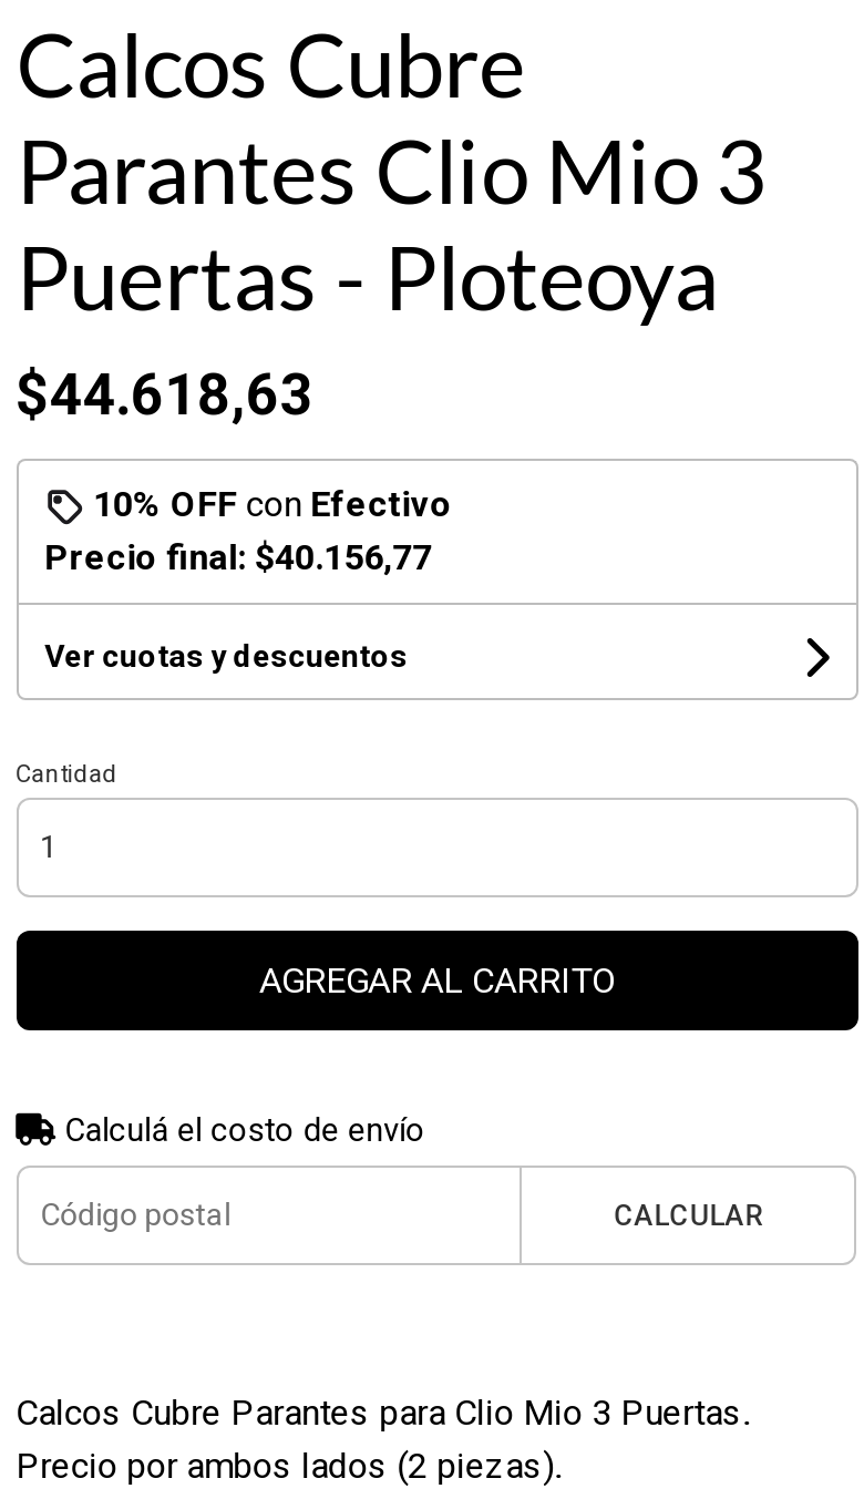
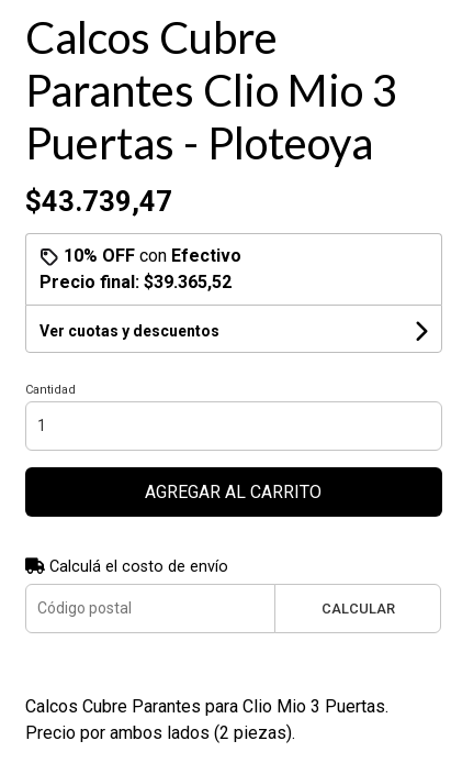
[16,361,313,427] $44.618,63 -> [25,184,172,217] $43.739,47
[45,536,432,578] Precio final: $40.156,77 -> [39,271,231,292] Precio final: $39.365,52

